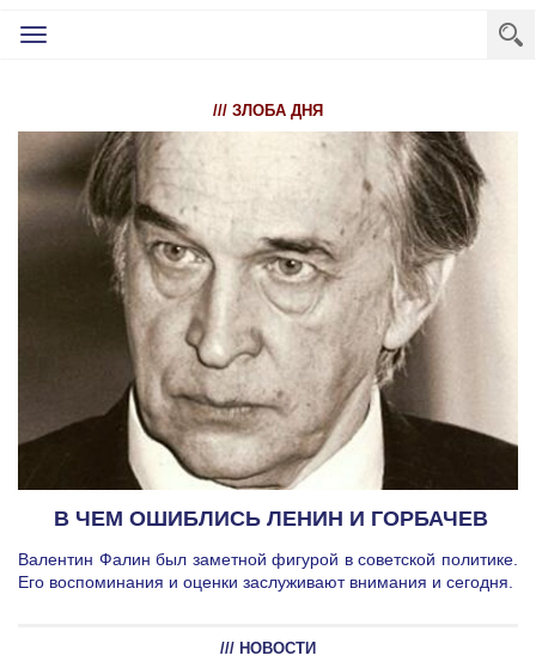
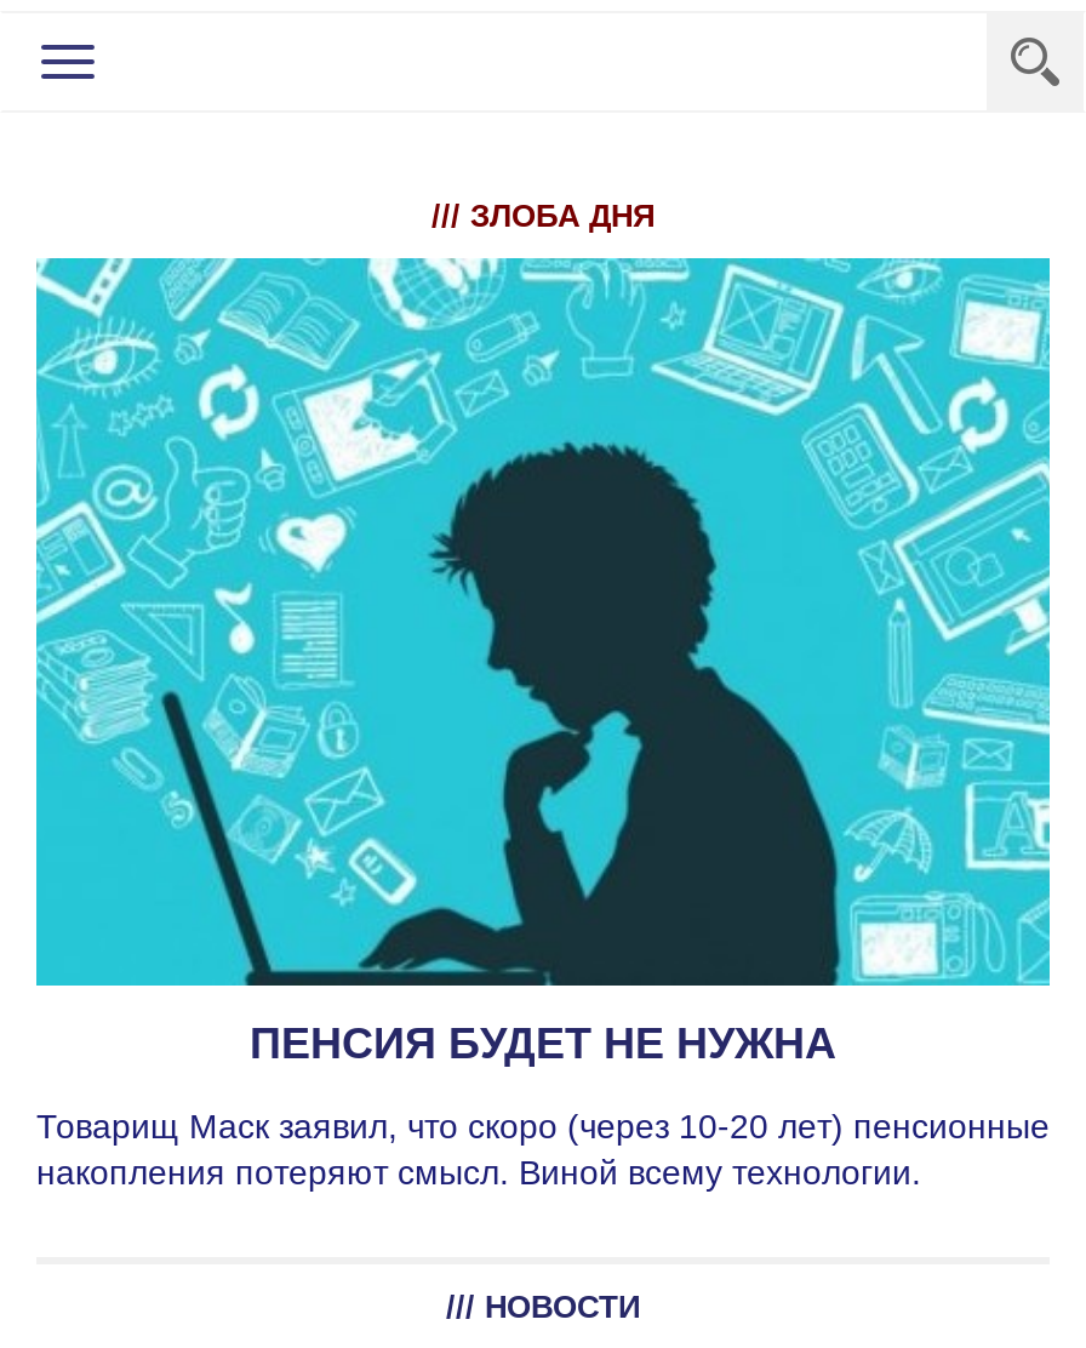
[17,130,519,531] [image] | В ЧЕМ ОШИБЛИСЬ ЛЕНИН И ГОРБАЧЕВ -> [34,256,1052,1068] [image] | ПЕНСИЯ БУДЕТ НЕ НУЖНА
[18,550,518,592] Валентин Фалин был заметной фигурой в советской политике. | Его воспоминания и оценки заслуживают внимания и сегодня. -> [36,1107,1050,1192] Товарищ Маск заявил, что скоро (через 10-20 лет) пенсионные | накопления потеряют смысл. Виной всему технологии.

